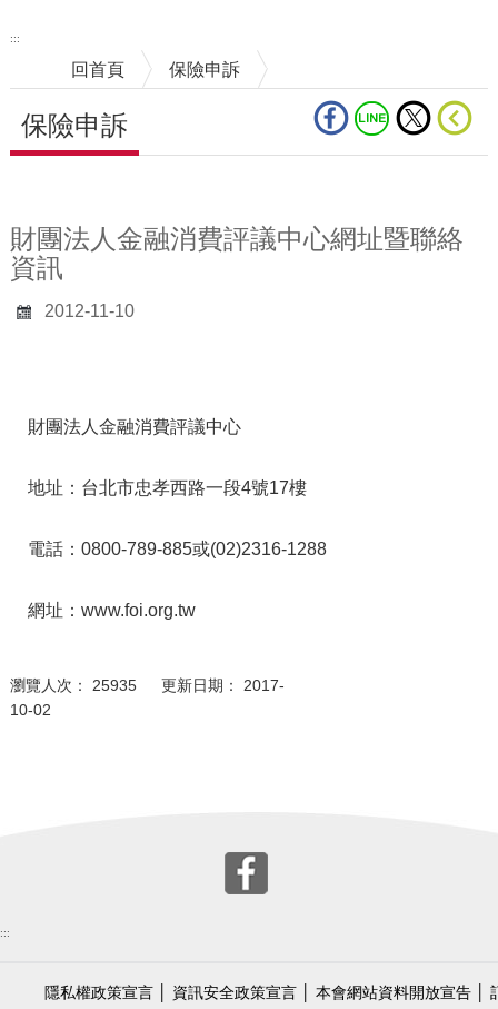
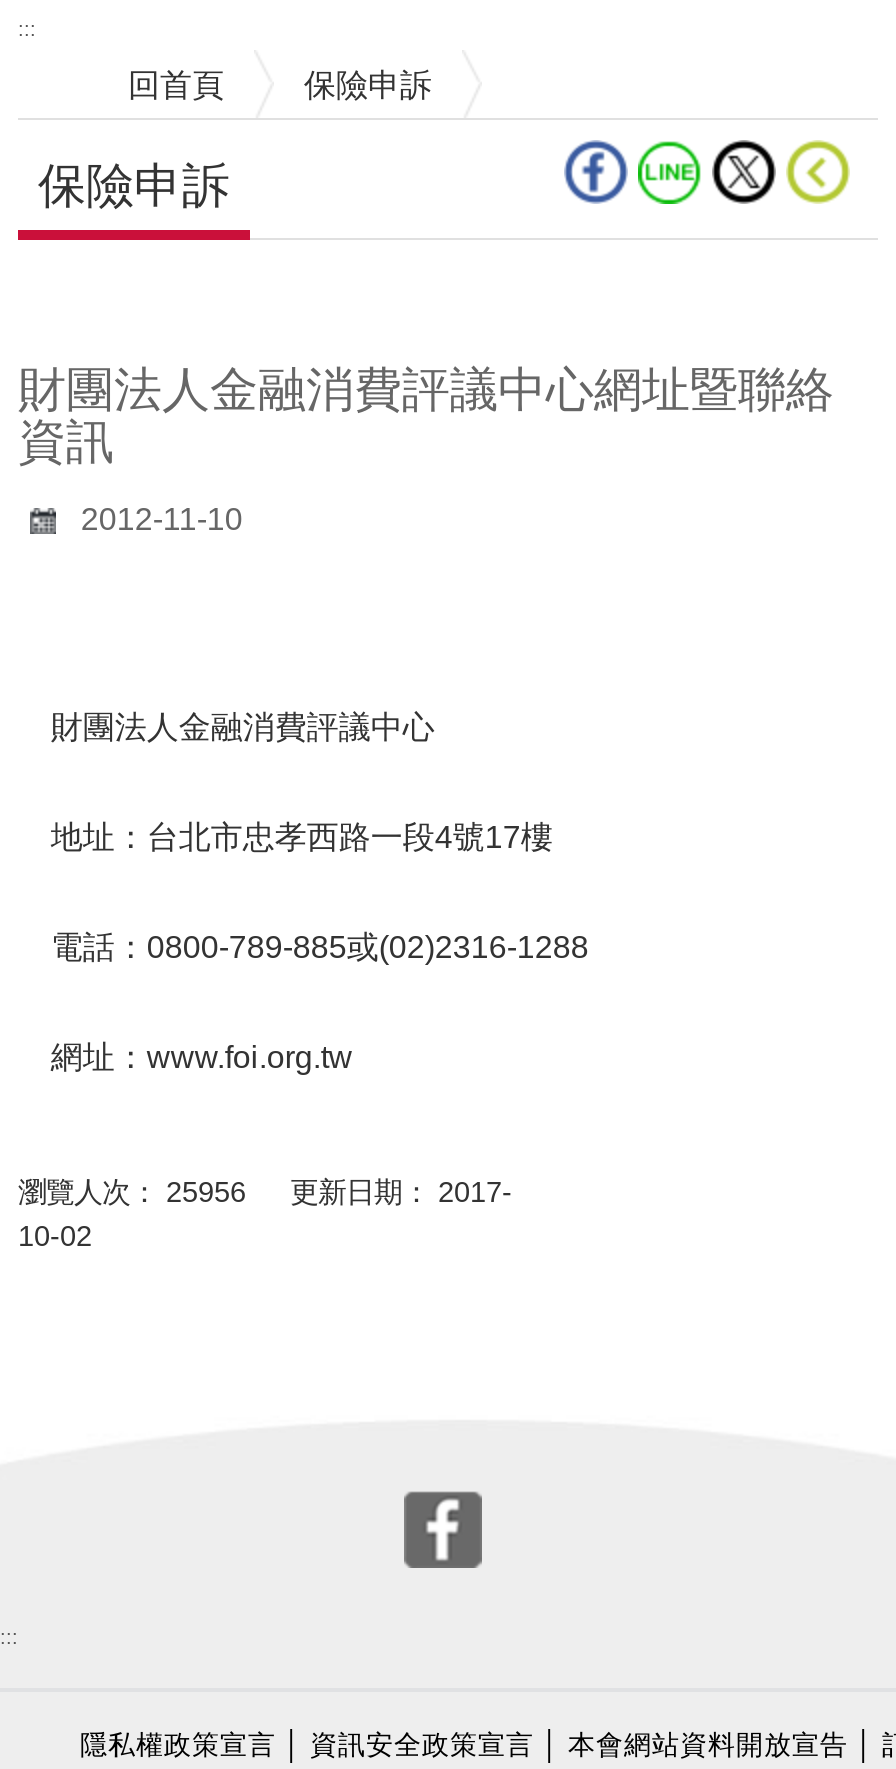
[10,676,285,694] 瀏覽人次： 25935 更新日期： 2017- -> [18,1176,512,1208] 瀏覽人次： 25956 更新日期： 2017-

